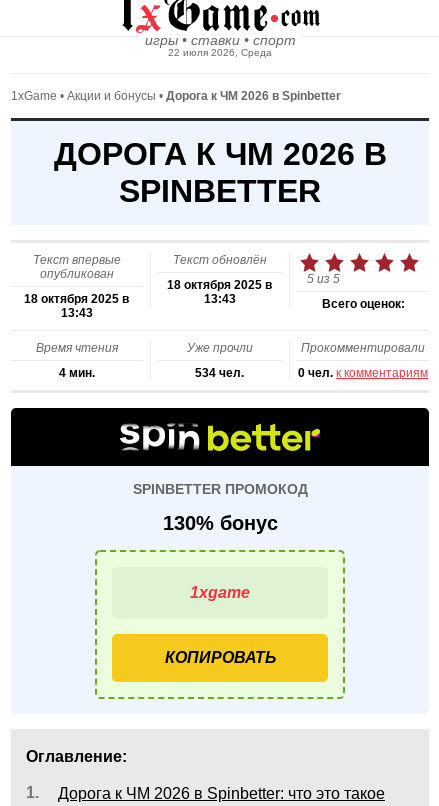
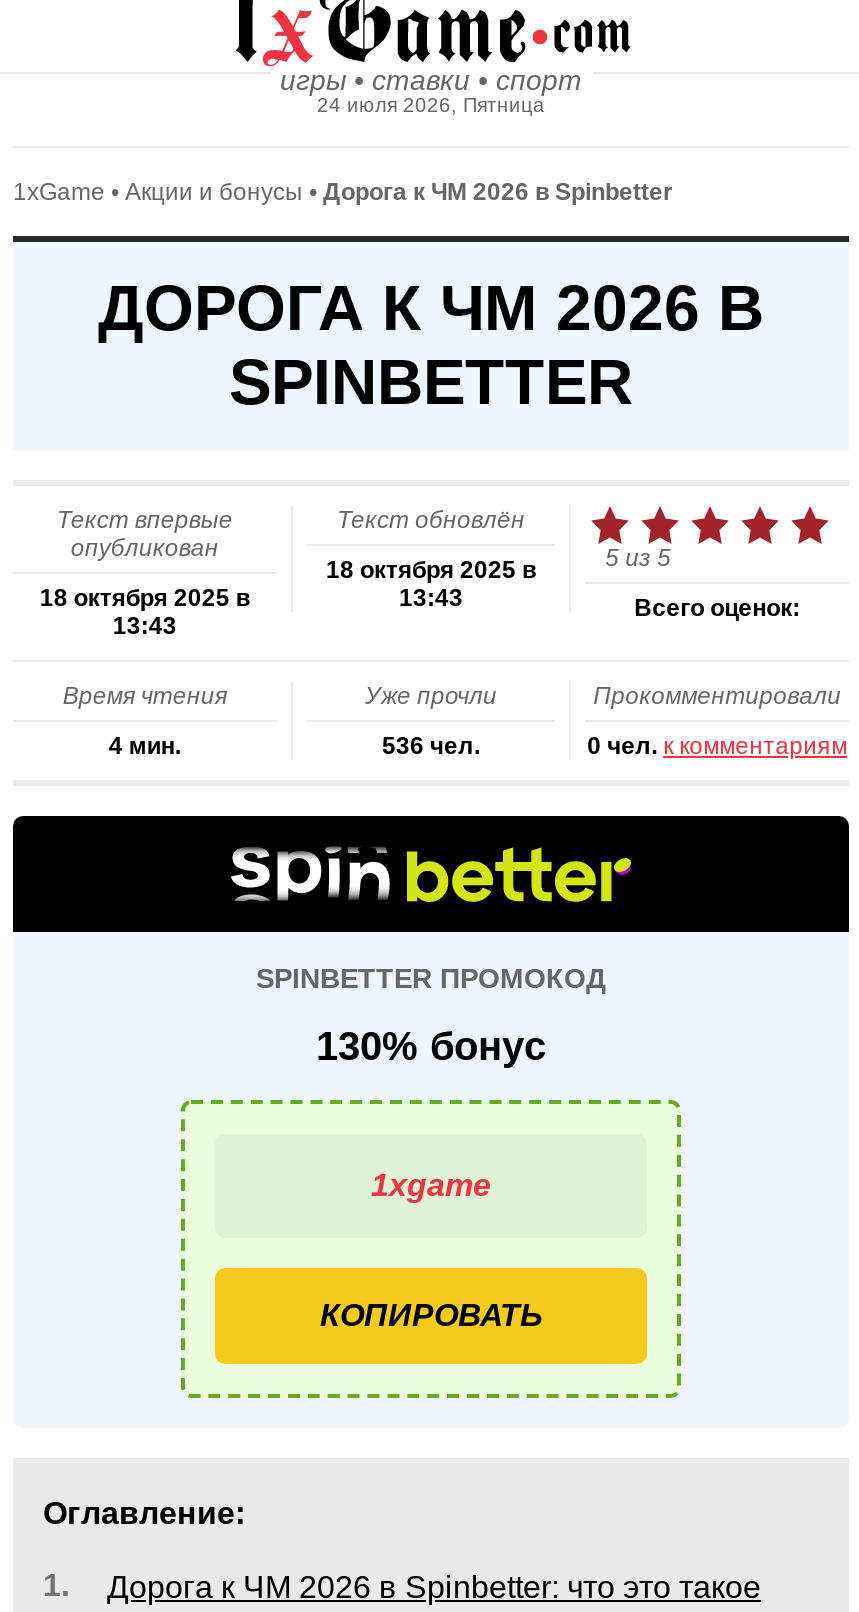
[168,47,272,58] 22 июля 2026, Среда -> [317,94,545,116] 24 июля 2026, Пятница
[195,366,244,380] 534 чел. -> [382,732,480,760] 536 чел.

